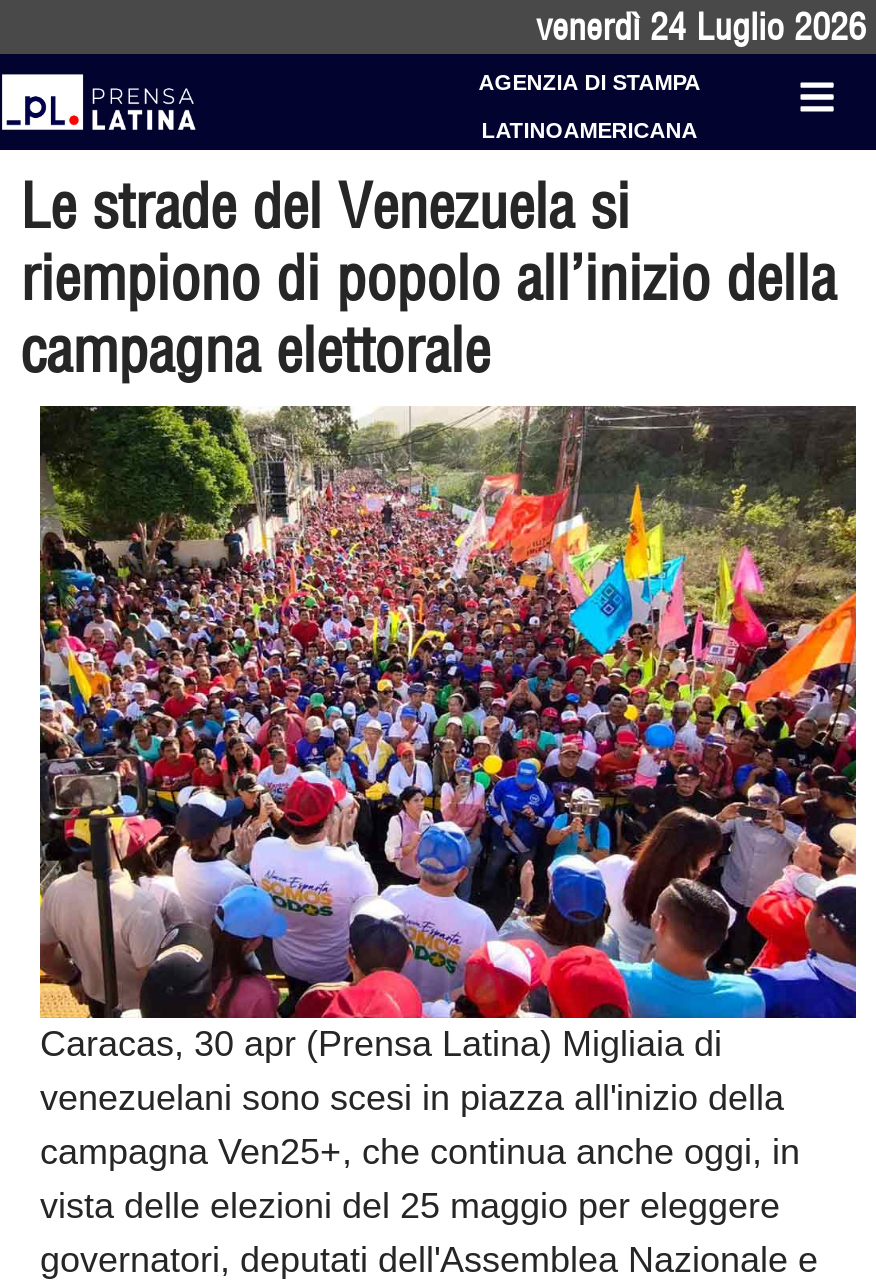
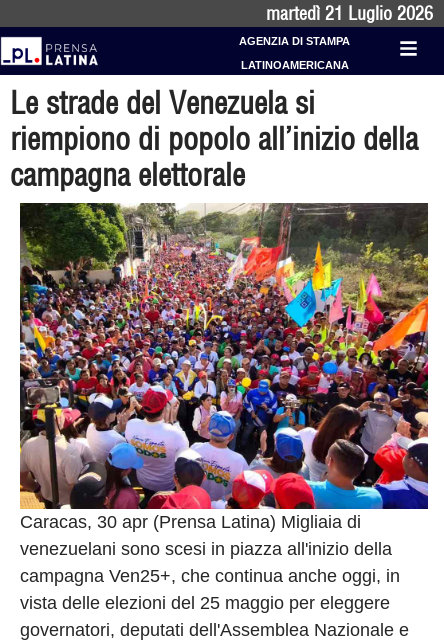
[536,4,866,50] venerdì 24 Luglio 2026 -> [266,2,433,25] martedì 21 Luglio 2026

